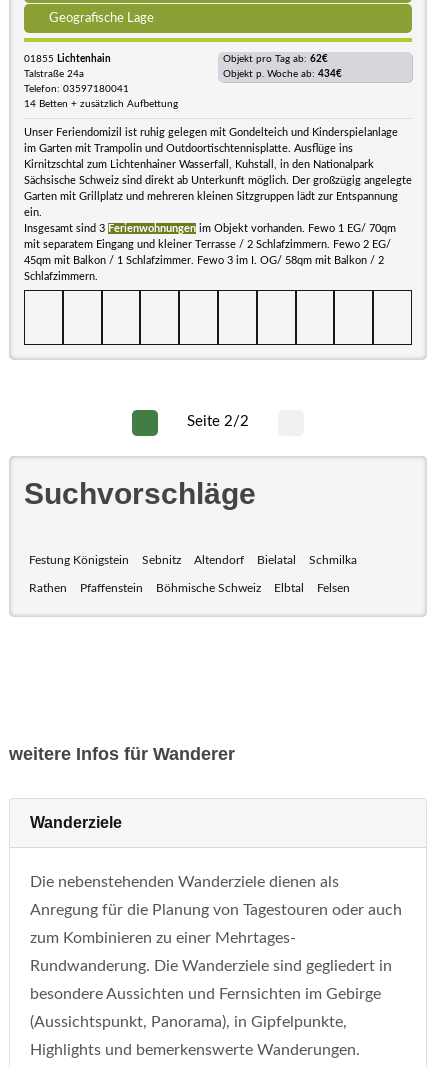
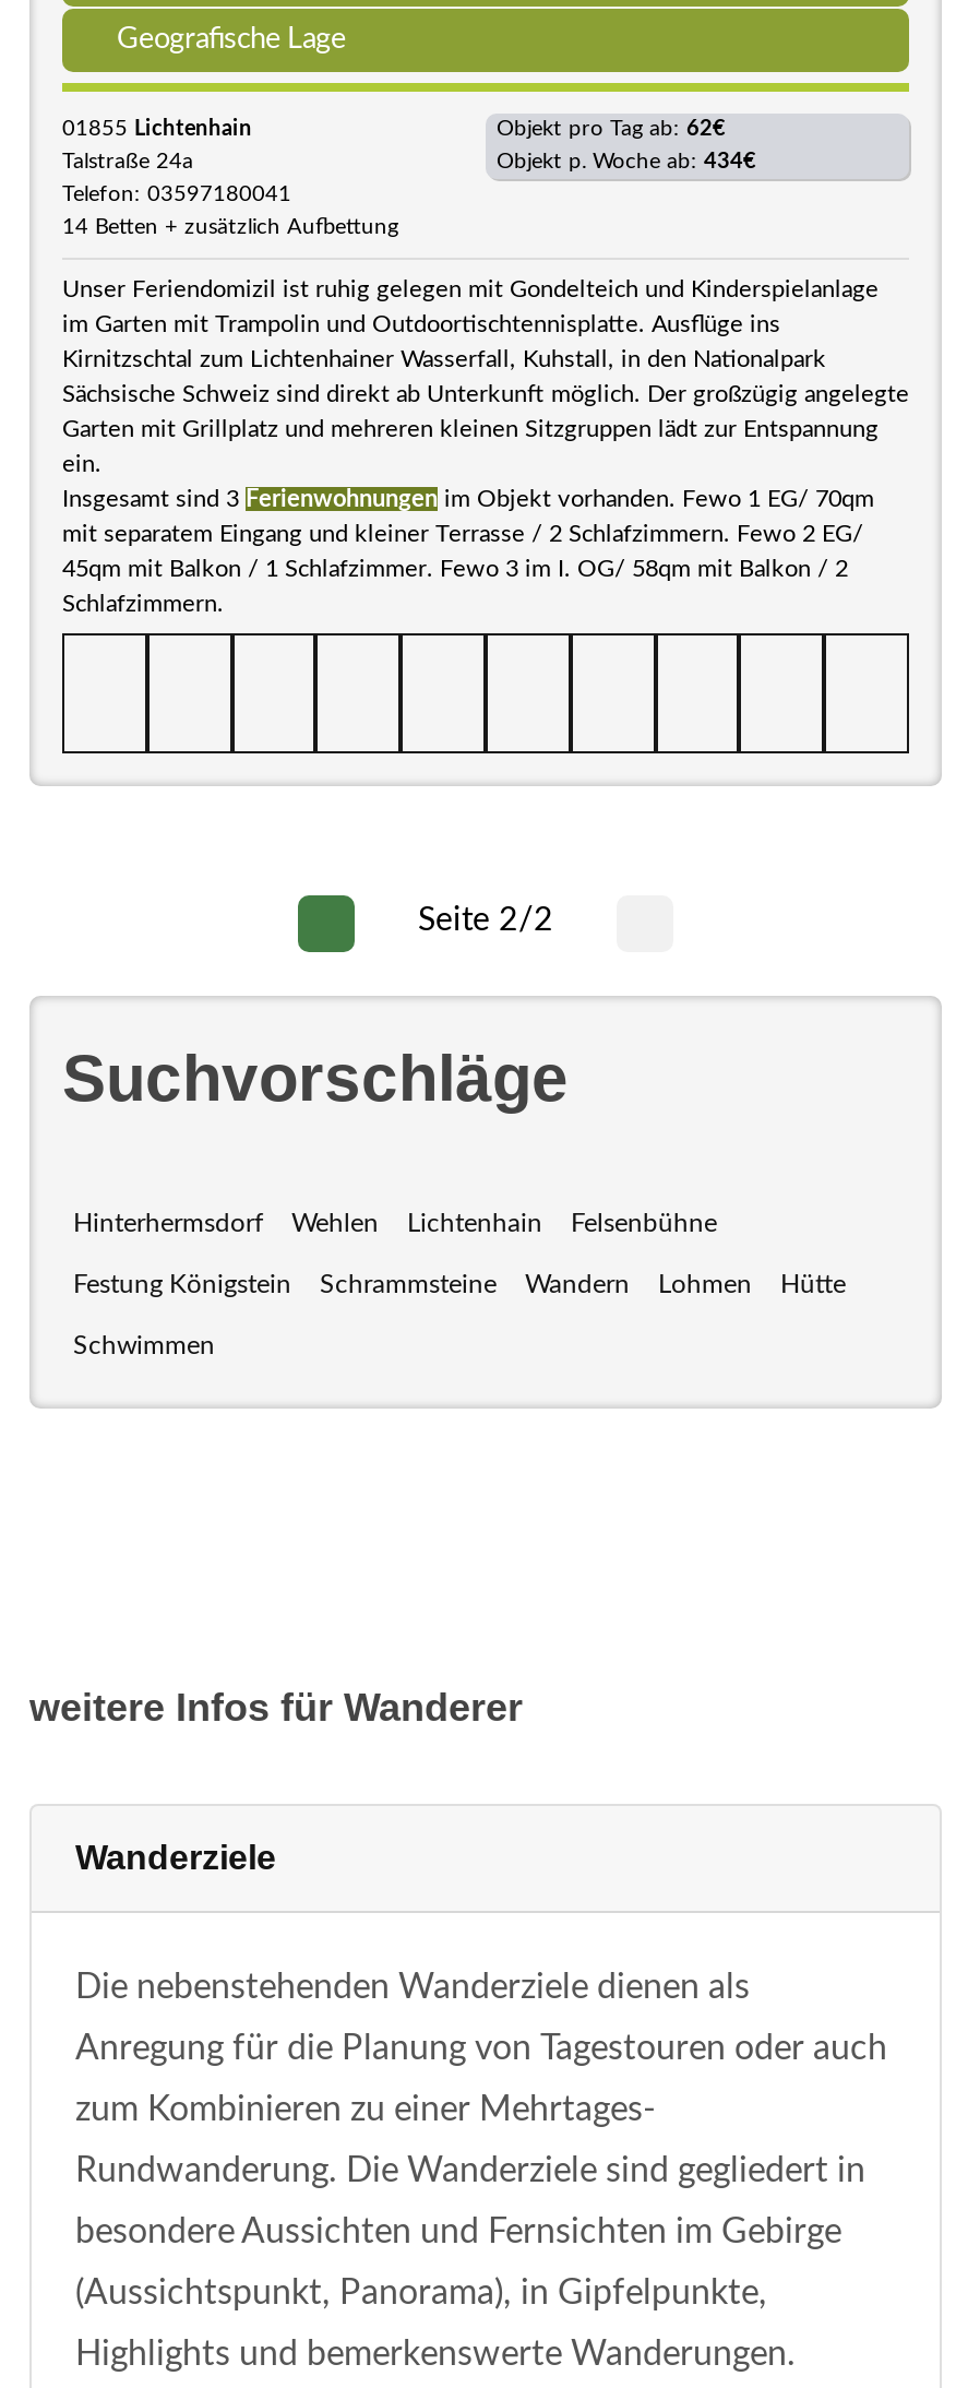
none -> [73,1210,717,1236] Hinterhermsdorf | Wehlen | Lichtenhain | Felsenbühne
[142,554,357,566] Sebnitz | Altendorf | Bielatal | Schmilka -> [320,1271,846,1297] Schrammsteine | Wandern | Lohmen | Hütte
[29,582,350,594] Rathen | Pfaffenstein | Böhmische Schweiz | Elbtal | Felsen -> [73,1332,215,1359] Schwimmen

